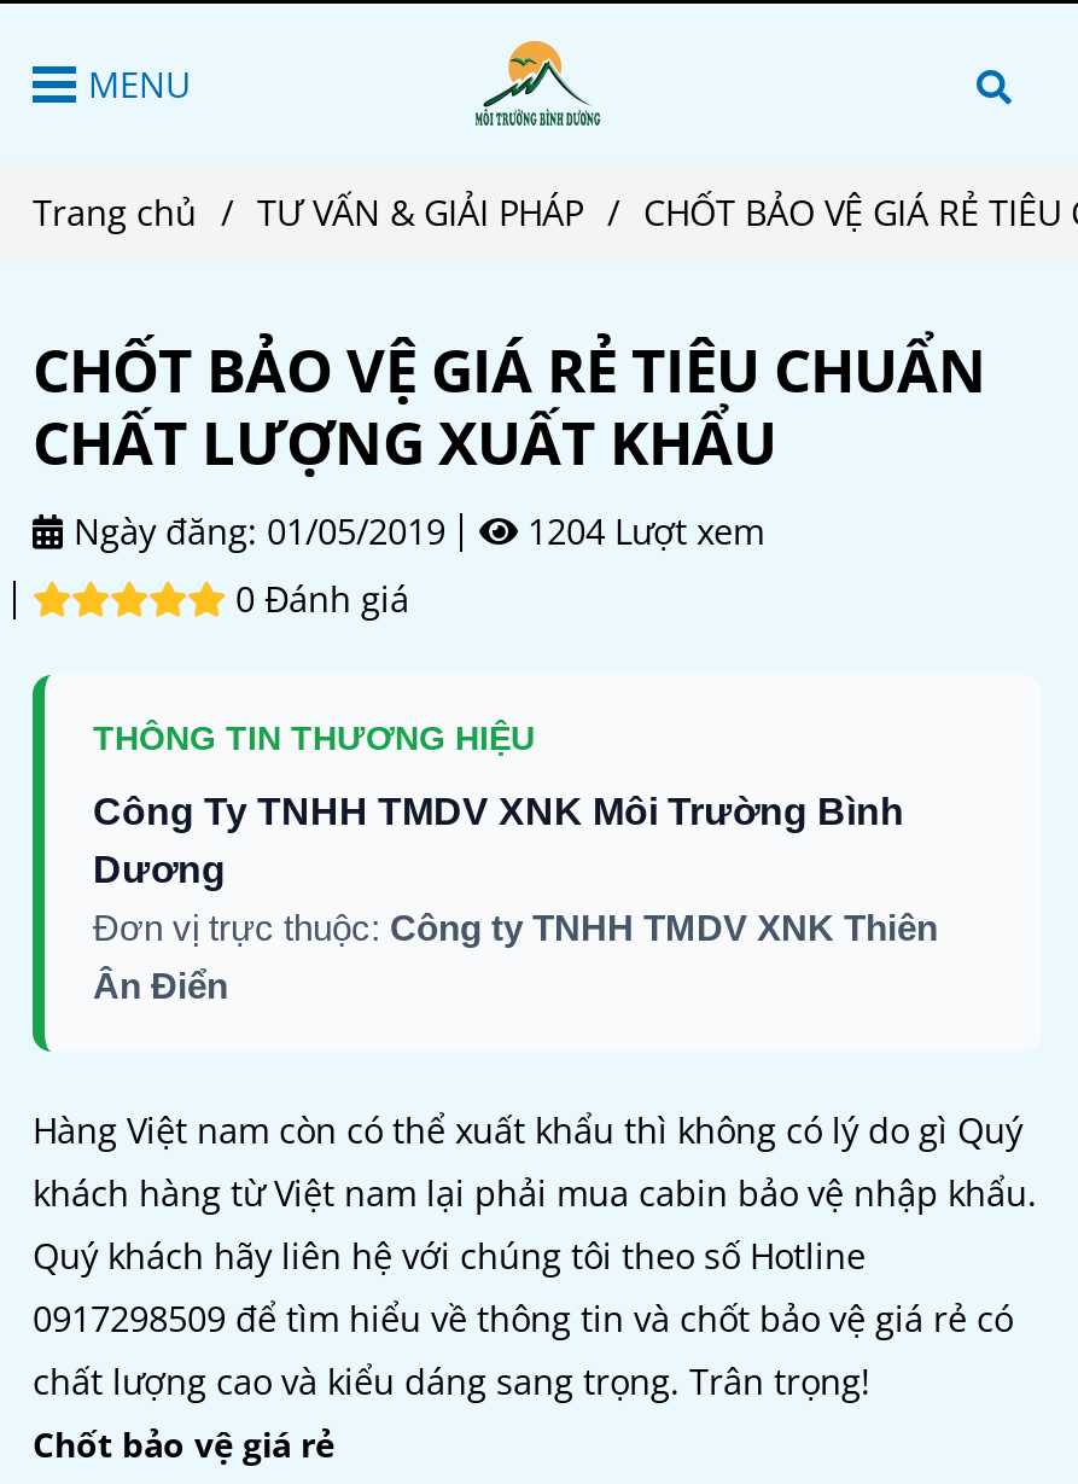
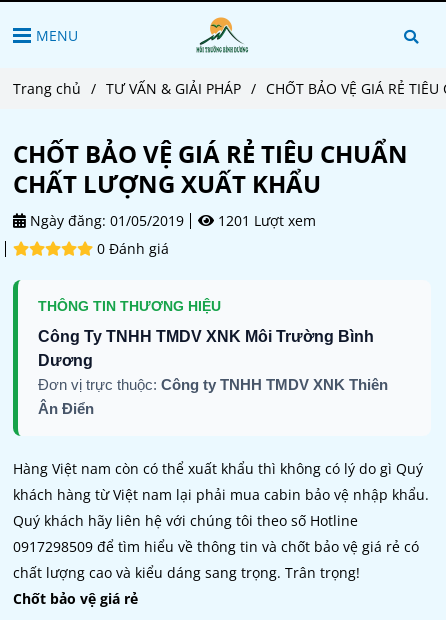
[64,508,764,554] Ngày đăng: 01/05/2019 1204 Lượt xem -> [26,211,316,230] Ngày đăng: 01/05/2019 1201 Lượt xem

